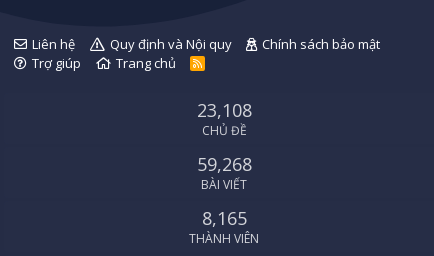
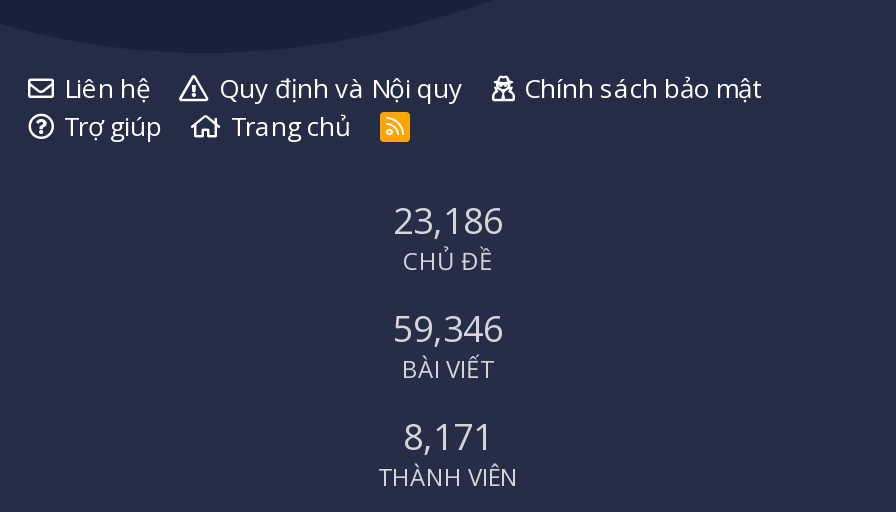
[196,98,251,122] 23,108 -> [393,196,503,244] 23,186
[196,152,251,176] 59,268 -> [393,304,503,352] 59,346
[201,206,246,230] 8,165 -> [403,412,493,460] 8,171

